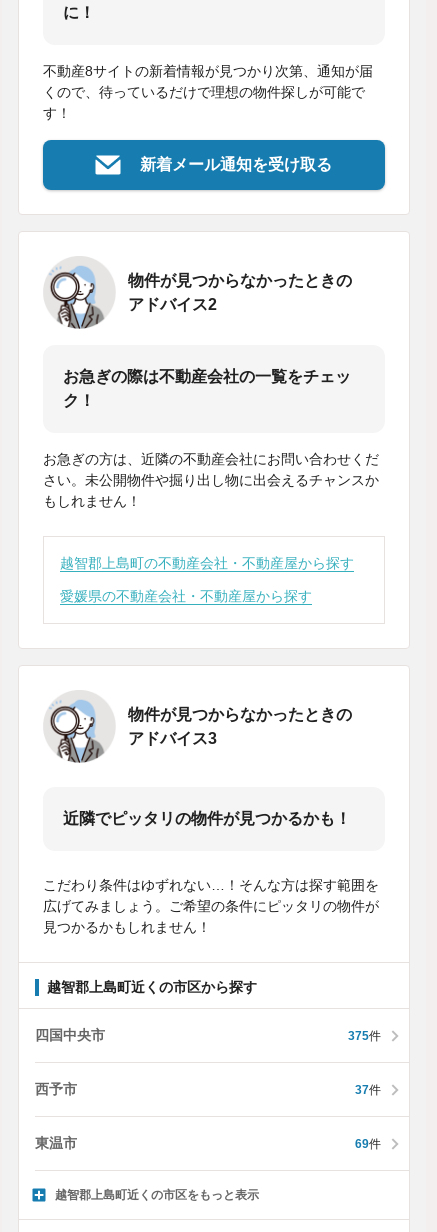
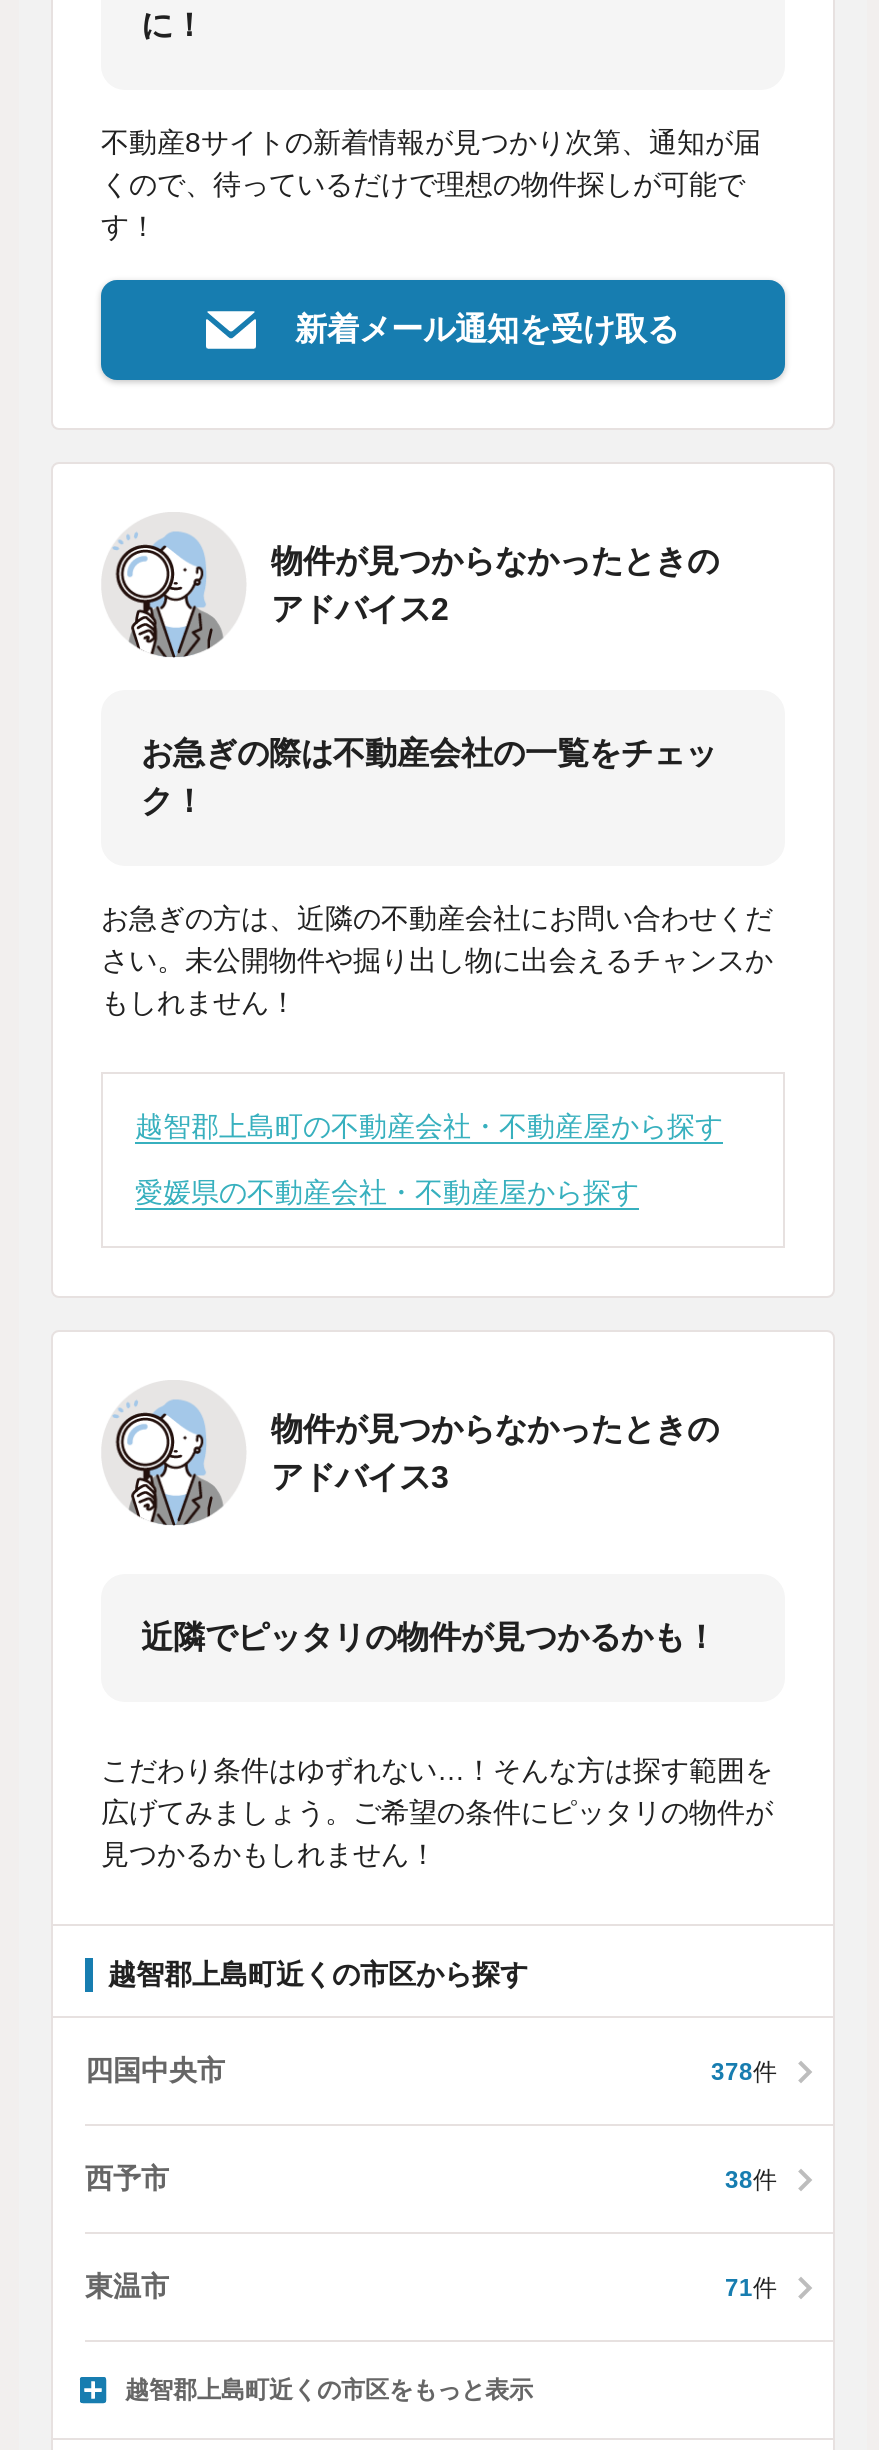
[348,1029,381,1043] 375件 -> [711,2057,777,2085] 378件
[355,1083,381,1097] 37件 -> [725,2165,777,2193] 38件
[355,1137,381,1151] 69件 -> [725,2273,777,2301] 71件

